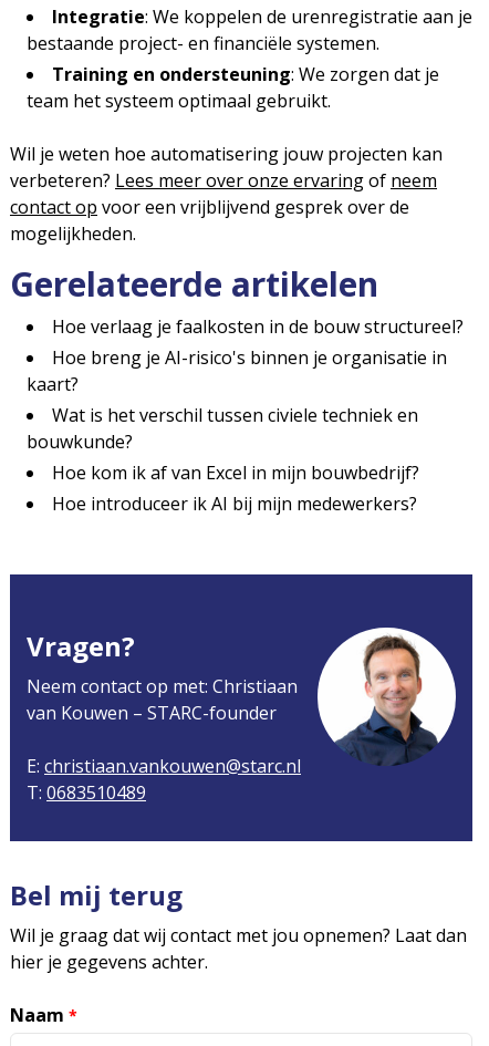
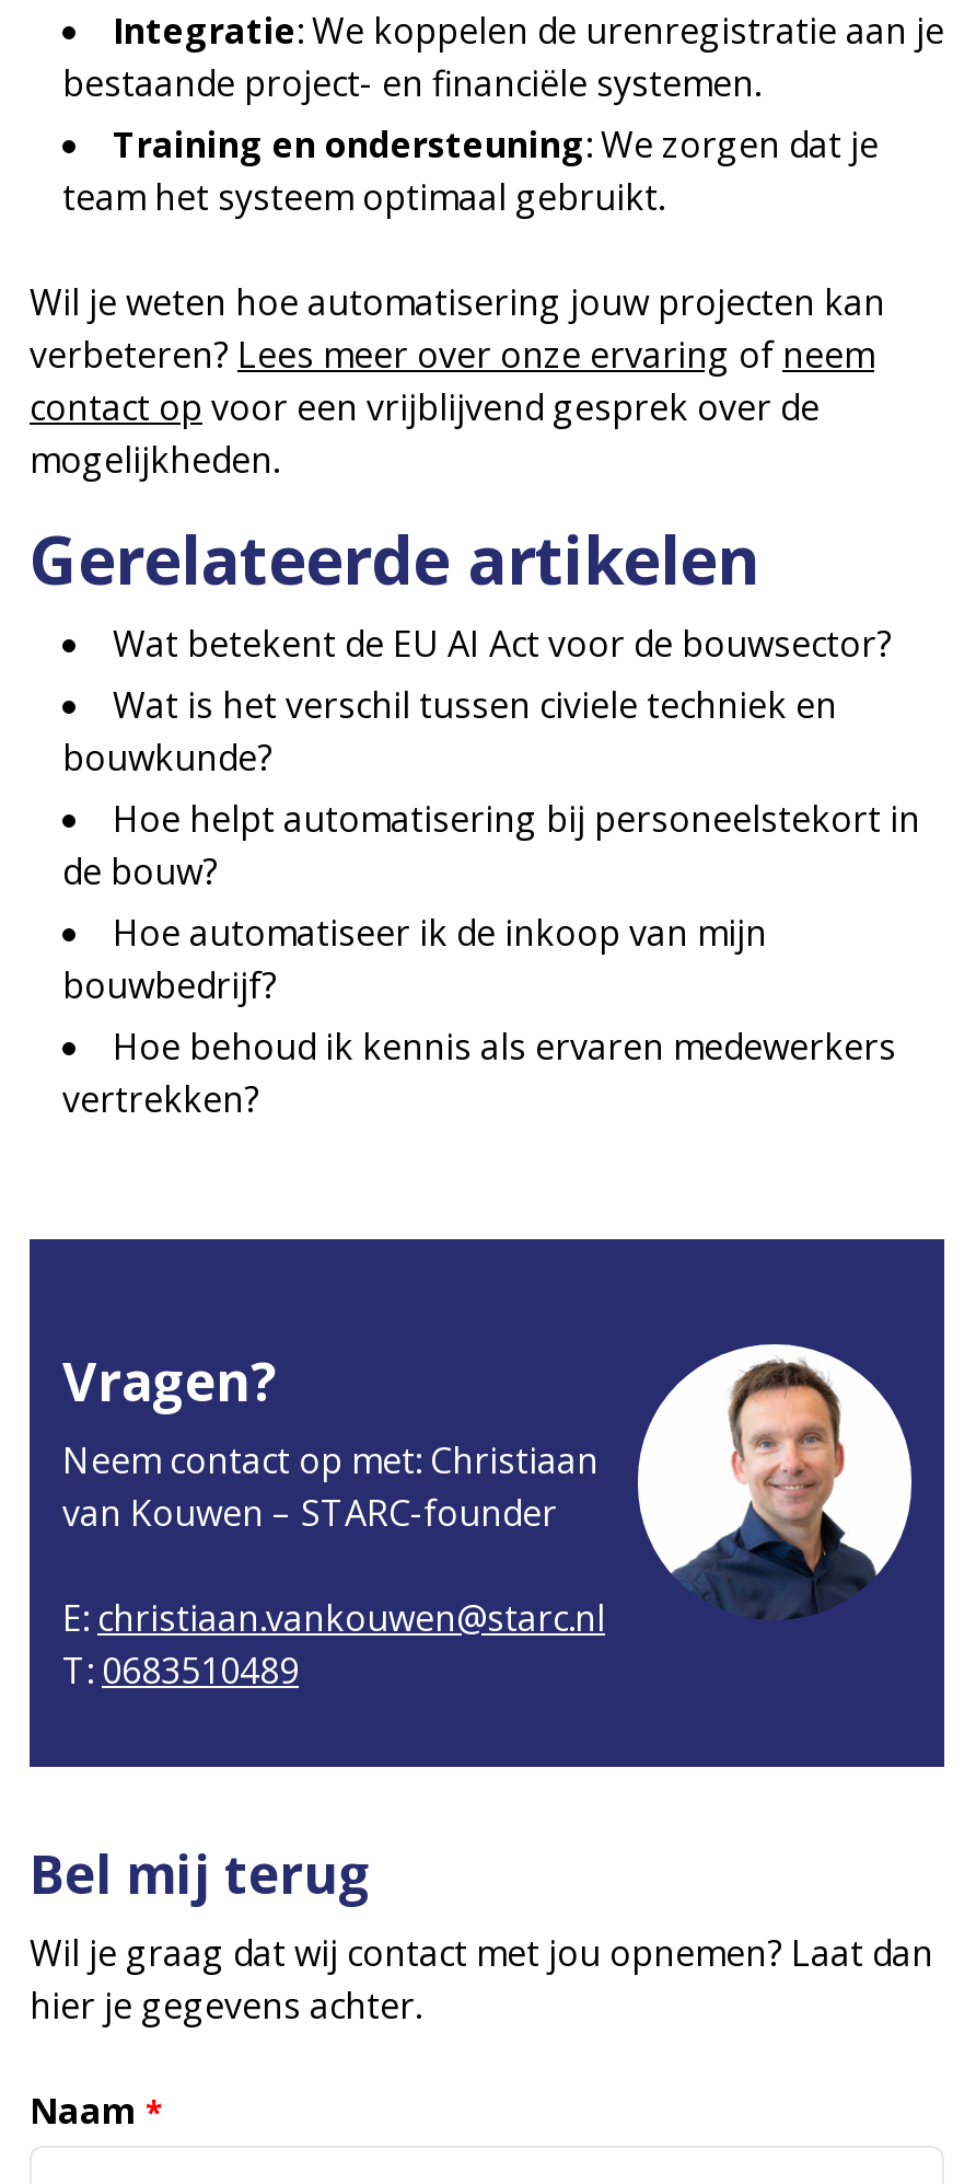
[27,314,464,396] Hoe verlaag je faalkosten in de bouw structureel? | Hoe breng je AI-risico's binnen je organisatie in | kaart? -> [113,621,892,669] Wat betekent de EU AI Act voor de bouwsector?
moved [27,402,418,453] -> [62,682,837,783]: Wat is het verschil tussen civiele techniek en | bouwkunde?
[52,460,419,515] Hoe kom ik af van Excel in mijn bouwbedrijf? | Hoe introduceer ik AI bij mijn medewerkers? -> [62,796,920,1124] Hoe helpt automatisering bij personeelstekort in | de bouw? | Hoe automatiseer ik de inkoop van mijn | bouwbedrijf? | Hoe behoud ik kennis als ervaren medewerkers | vertrekken?

